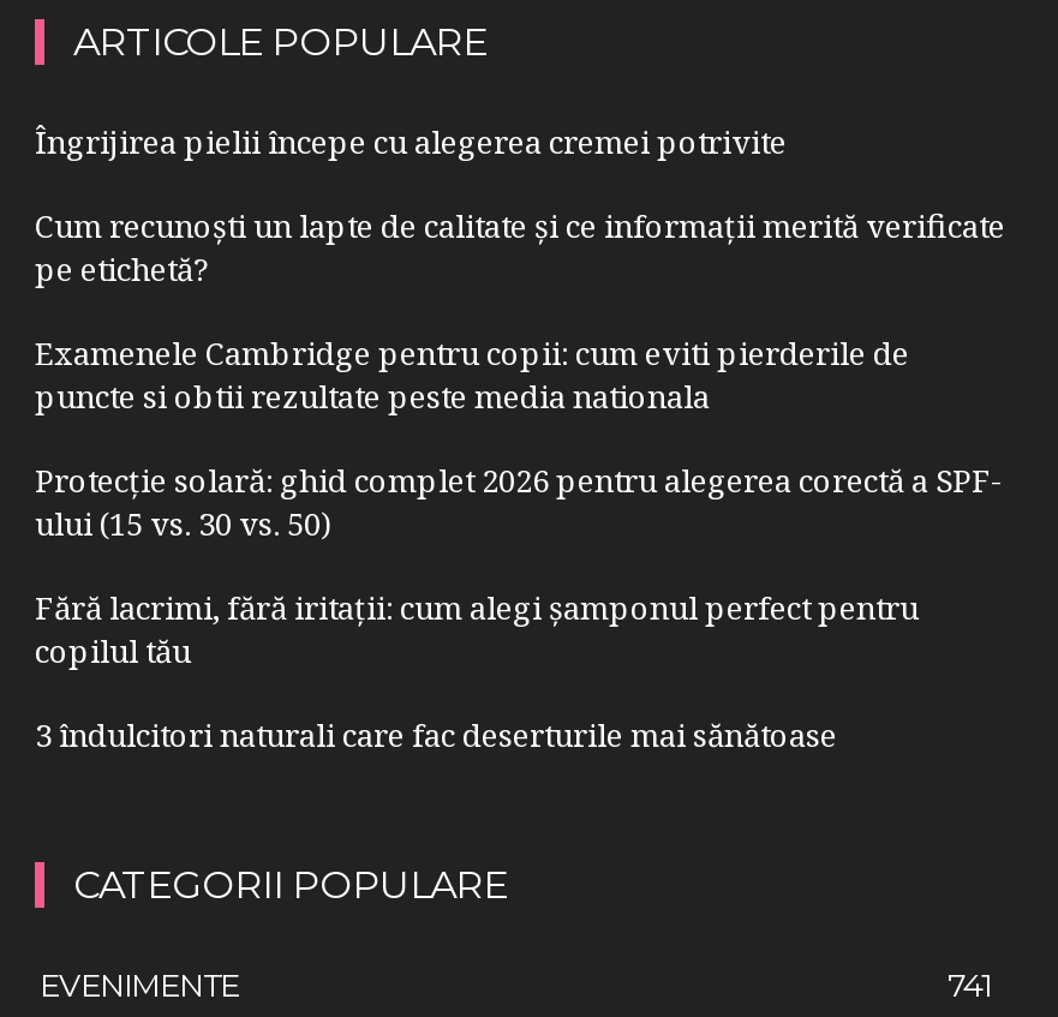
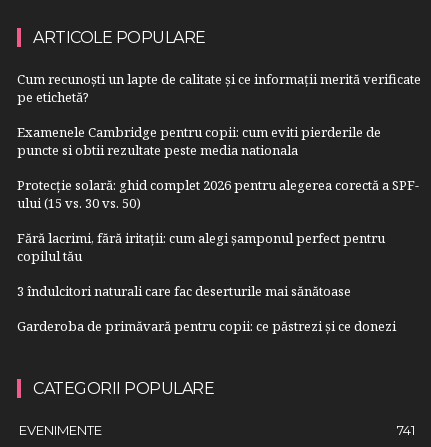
[35,120,787,163] Îngrijirea pielii începe cu alegerea cremei potrivite -> none
moved [35,204,1005,756] -> [17,70,421,300]: Cum recunoști un lapte de calitate și ce informații merită verificate | pe etichetă? | Examenele Cambridge pentru copii: cum eviti pierderile de | ... | copilul tău | 3 îndulcitori naturali care fac deserturile mai sănătoase
none -> [17,317,396,335] Garderoba de primăvară pentru copii: ce păstrezi și ce donezi

